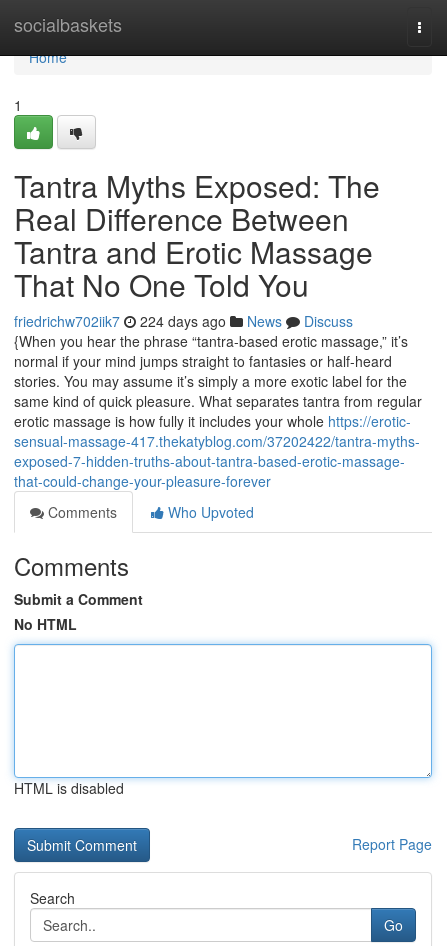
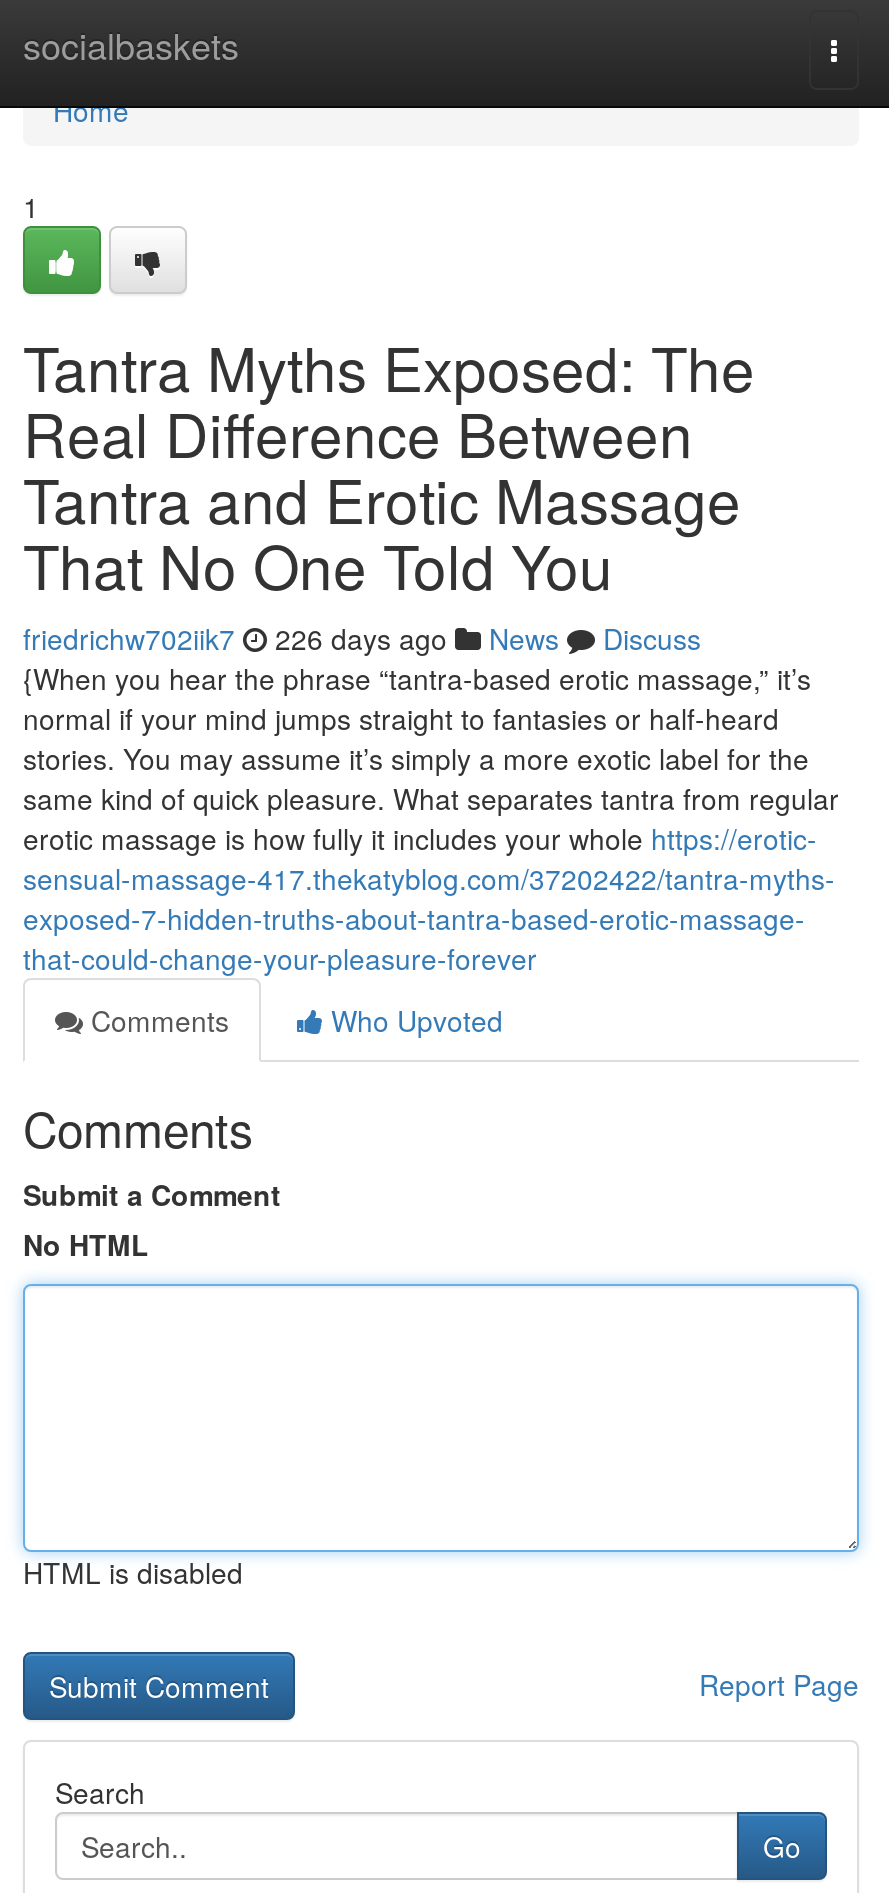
[14,311,353,331] friedrichw702iik7 224 days ago News Discuss -> [23,618,701,658] friedrichw702iik7 226 days ago News Discuss

